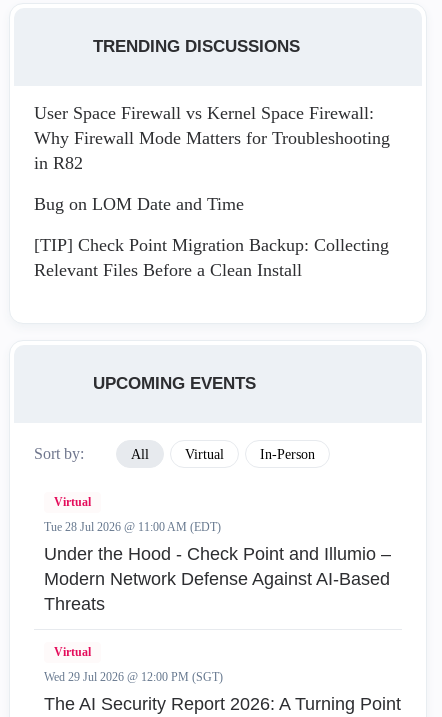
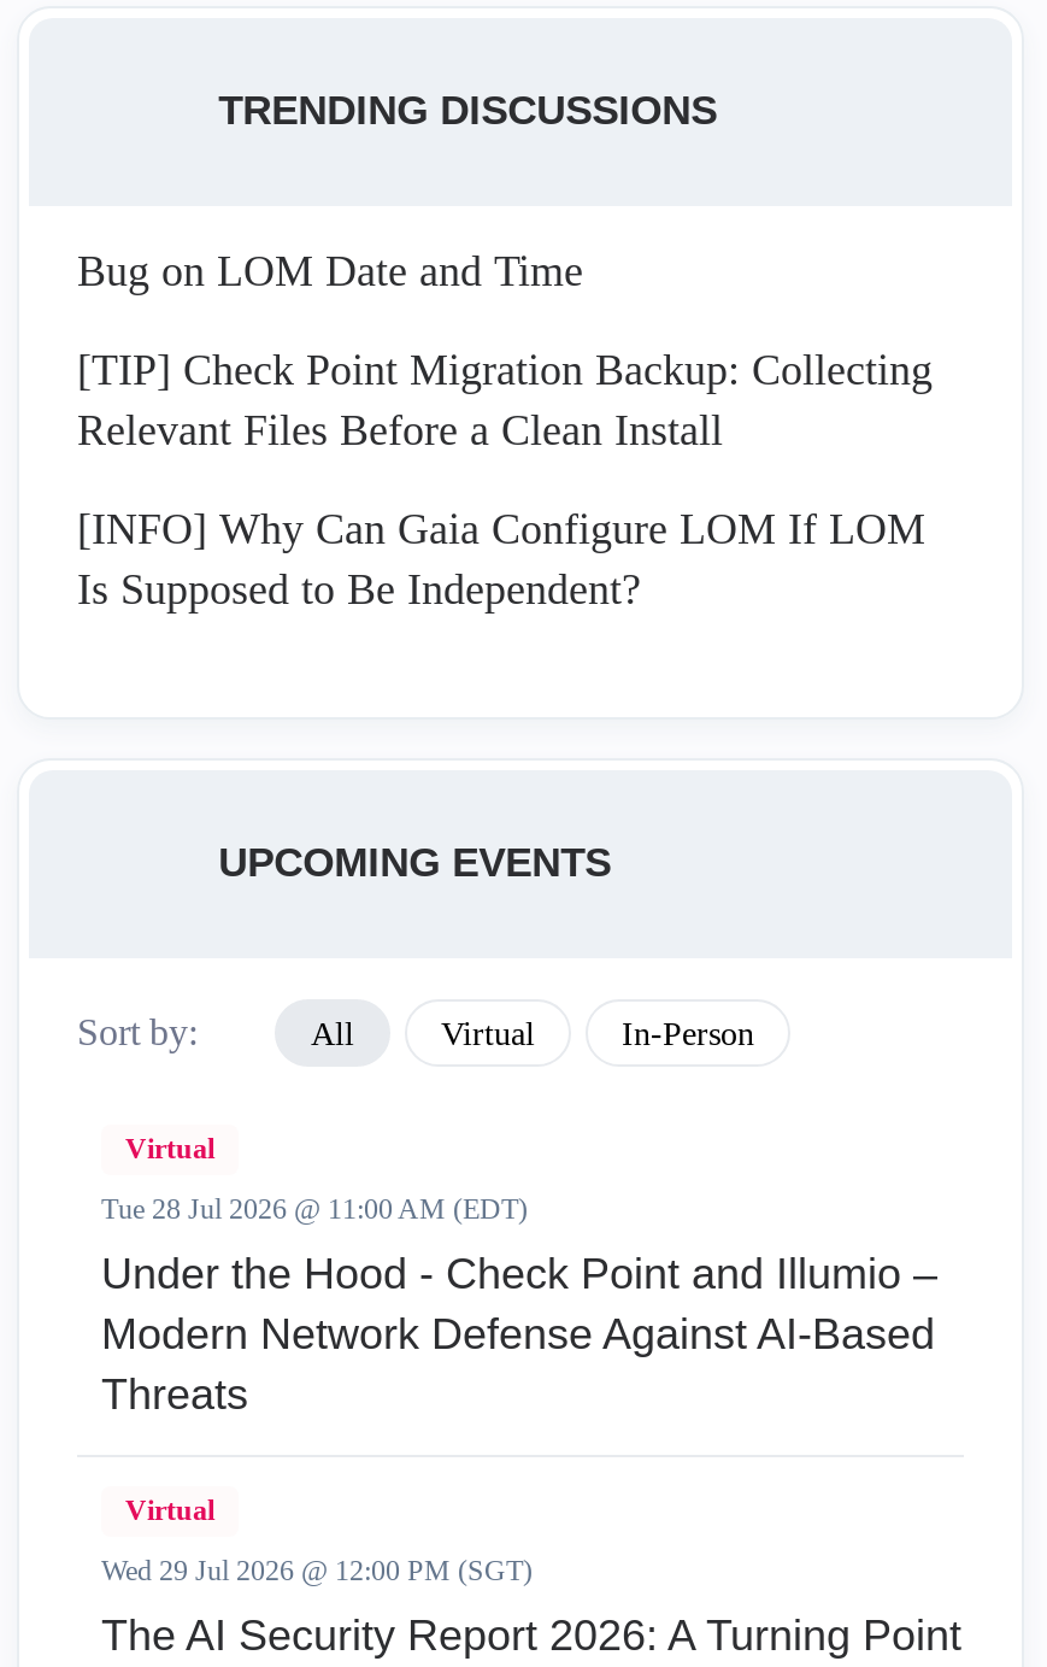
[34,103,390,173] User Space Firewall vs Kernel Space Firewall: | Why Firewall Mode Matters for Troubleshooting | in R82 -> none
moved [34,194,389,280] -> [77,248,933,455]: Bug on LOM Date and Time | [TIP] Check Point Migration Backup: Collecting | Relevant Files Before a Clean Install
none -> [77,506,925,614] [INFO] Why Can Gaia Configure LOM If LOM | Is Supposed to Be Independent?

